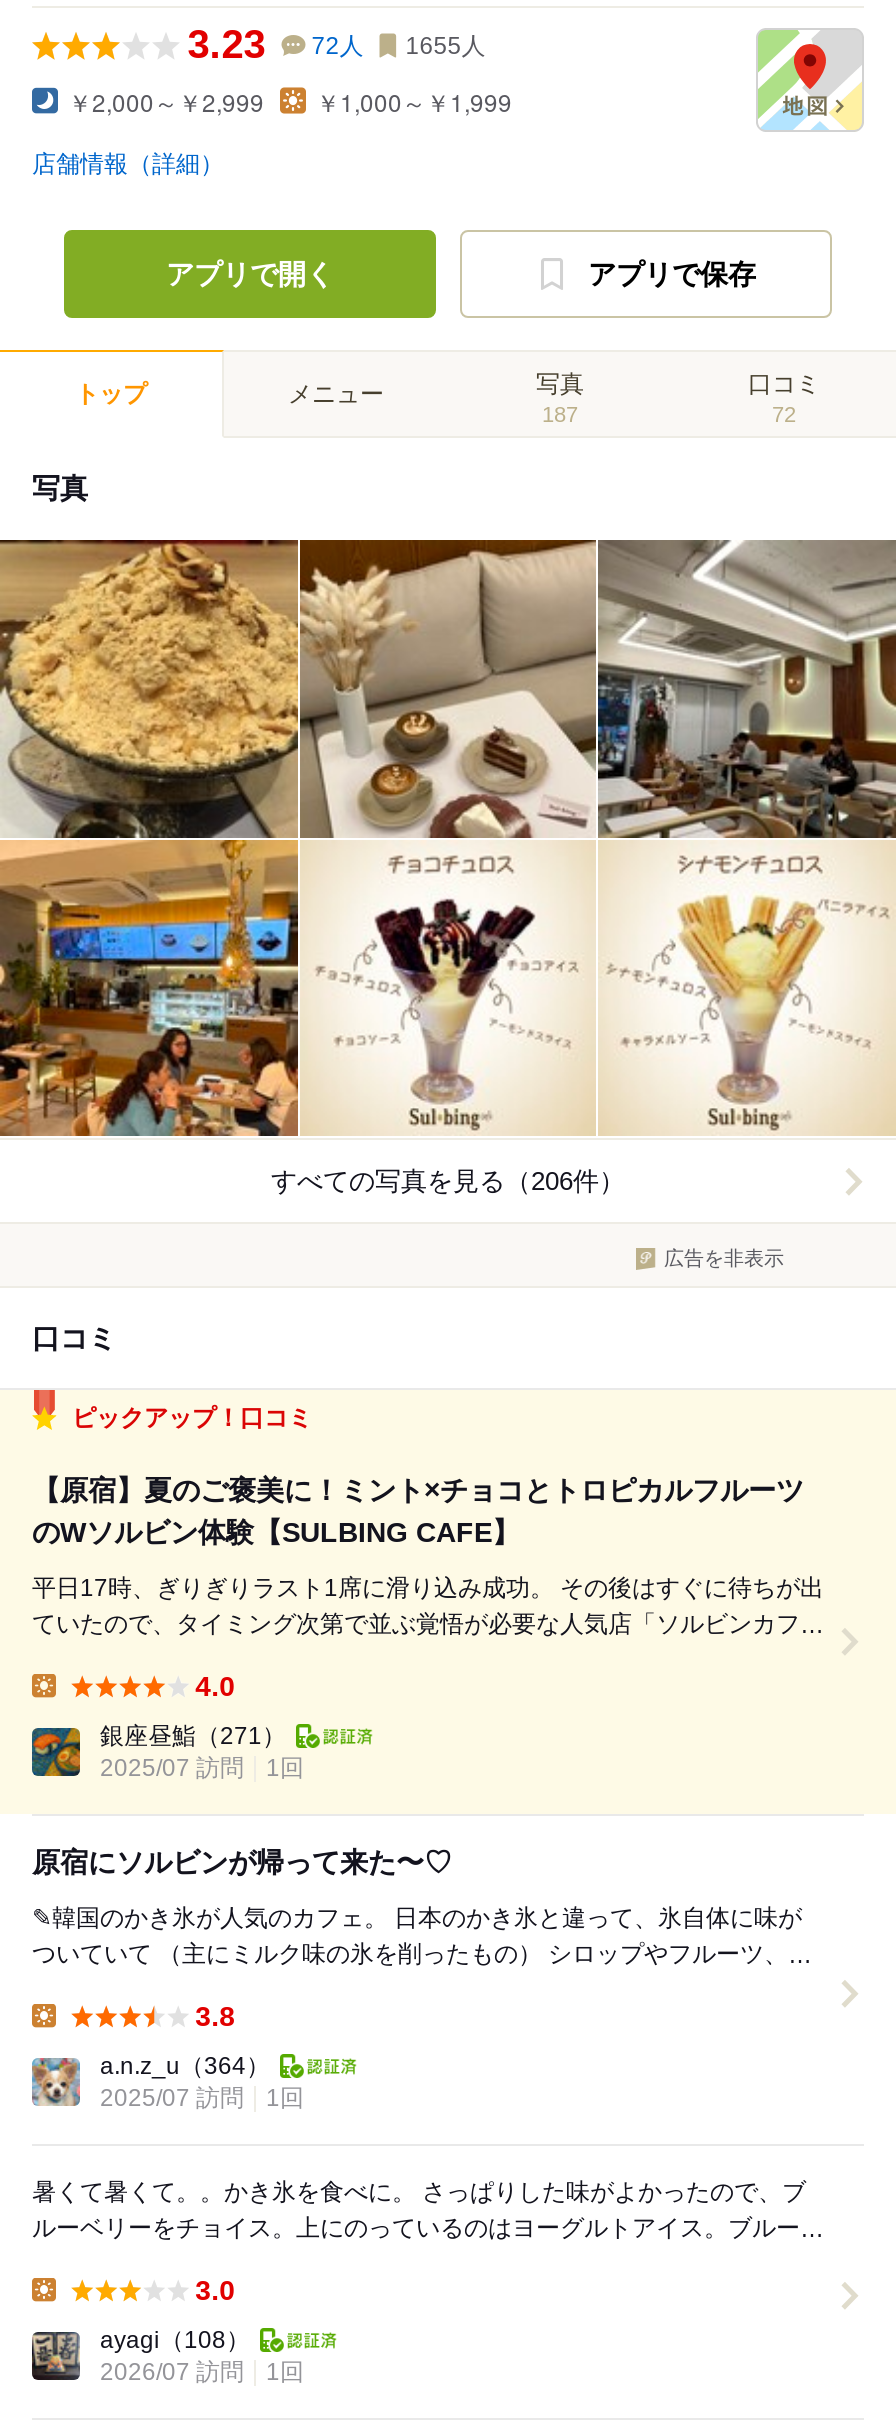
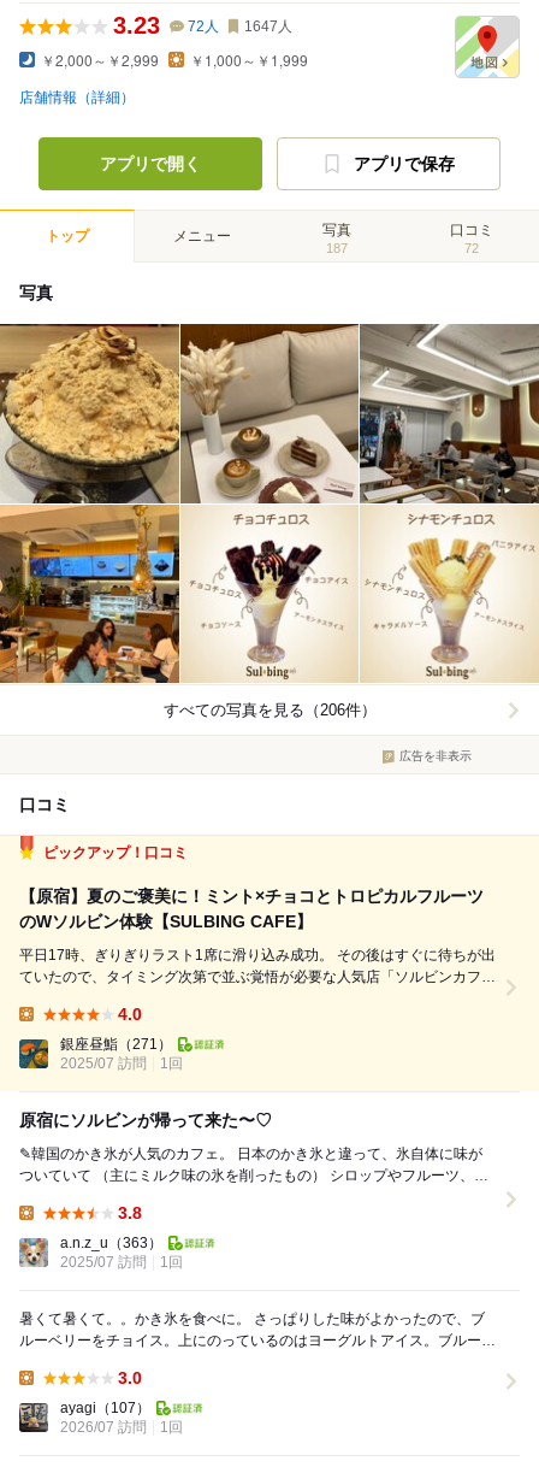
[188,22,486,66] 3.23 72人 1655人 -> [113,12,292,39] 3.23 72人 1647人
[100,2053,270,2081] a.n.z_u（364） -> [60,1235,162,1252] a.n.z_u（363）
[100,2327,250,2355] ayagi（108） -> [60,1400,150,1417] ayagi（107）

